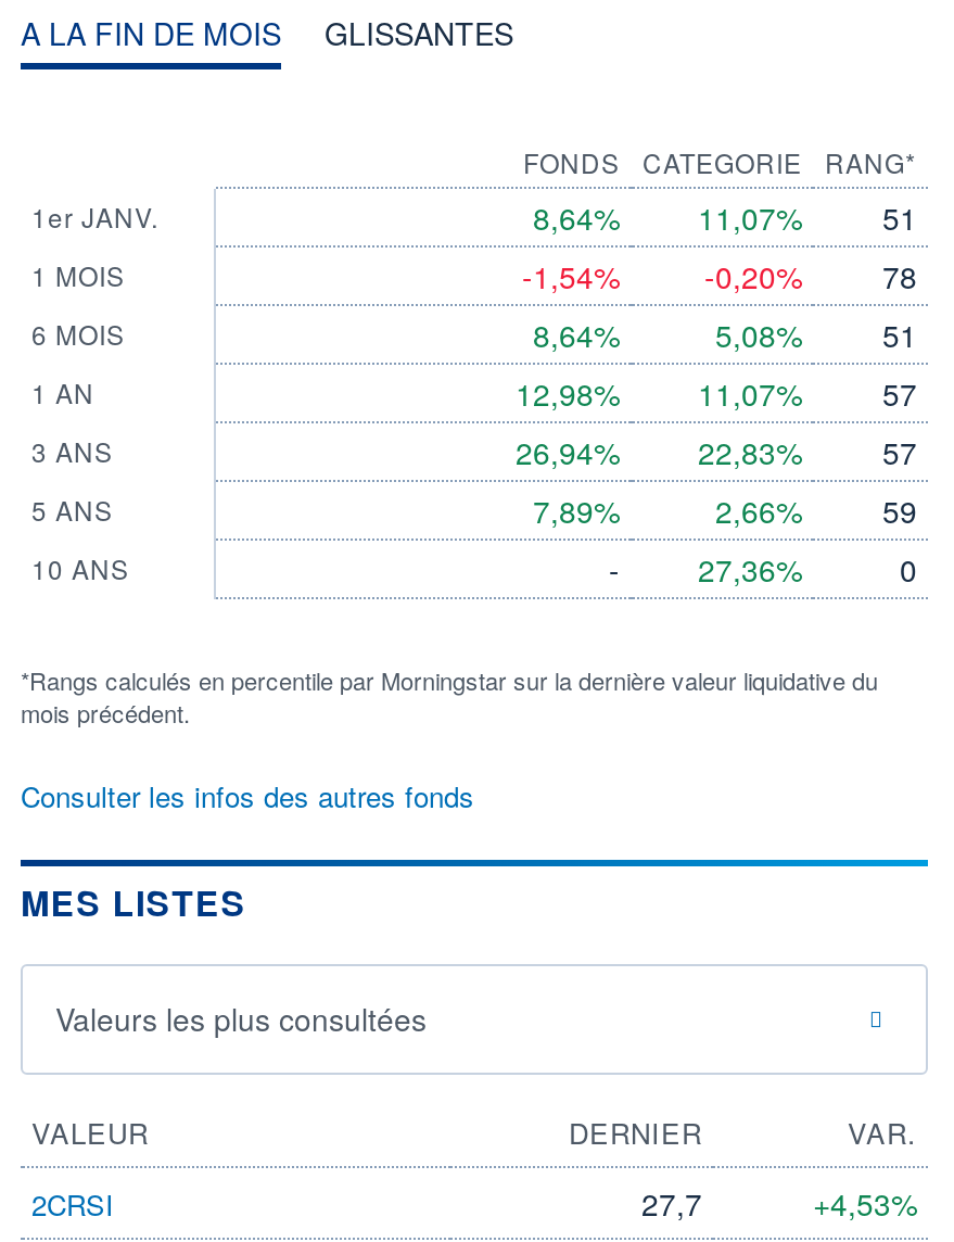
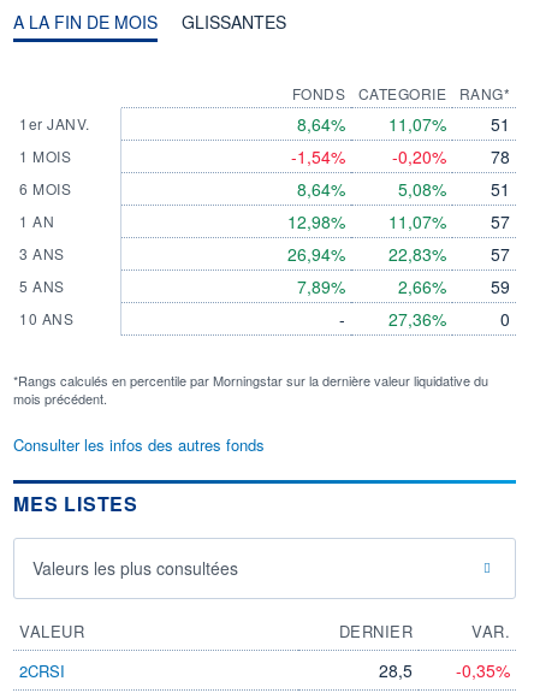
[641,1182,702,1225] 27,7 -> [379,658,413,683] 28,5
[813,1182,917,1225] +4,53% -> [456,658,510,683] -0,35%

